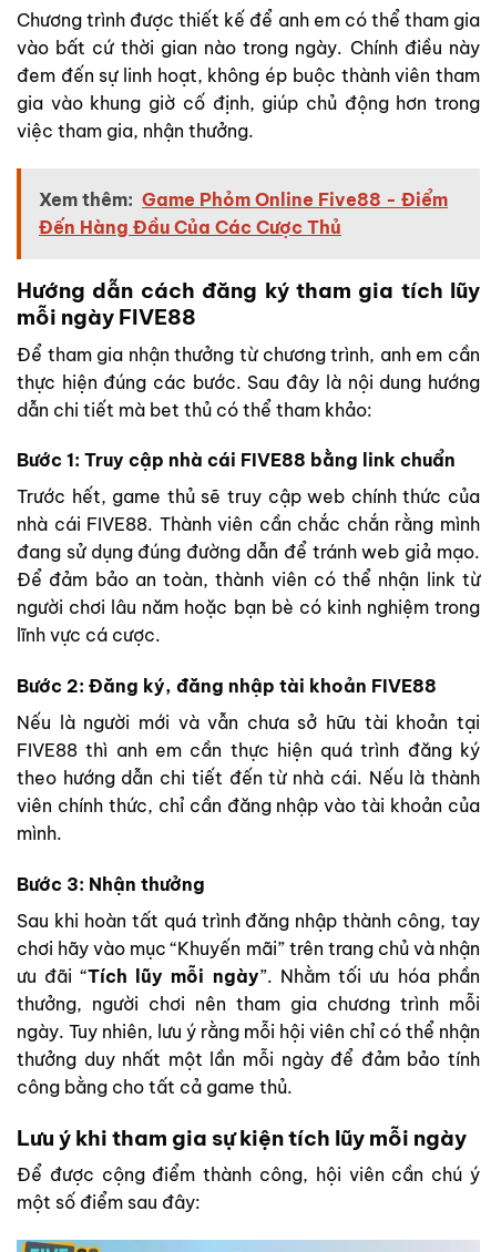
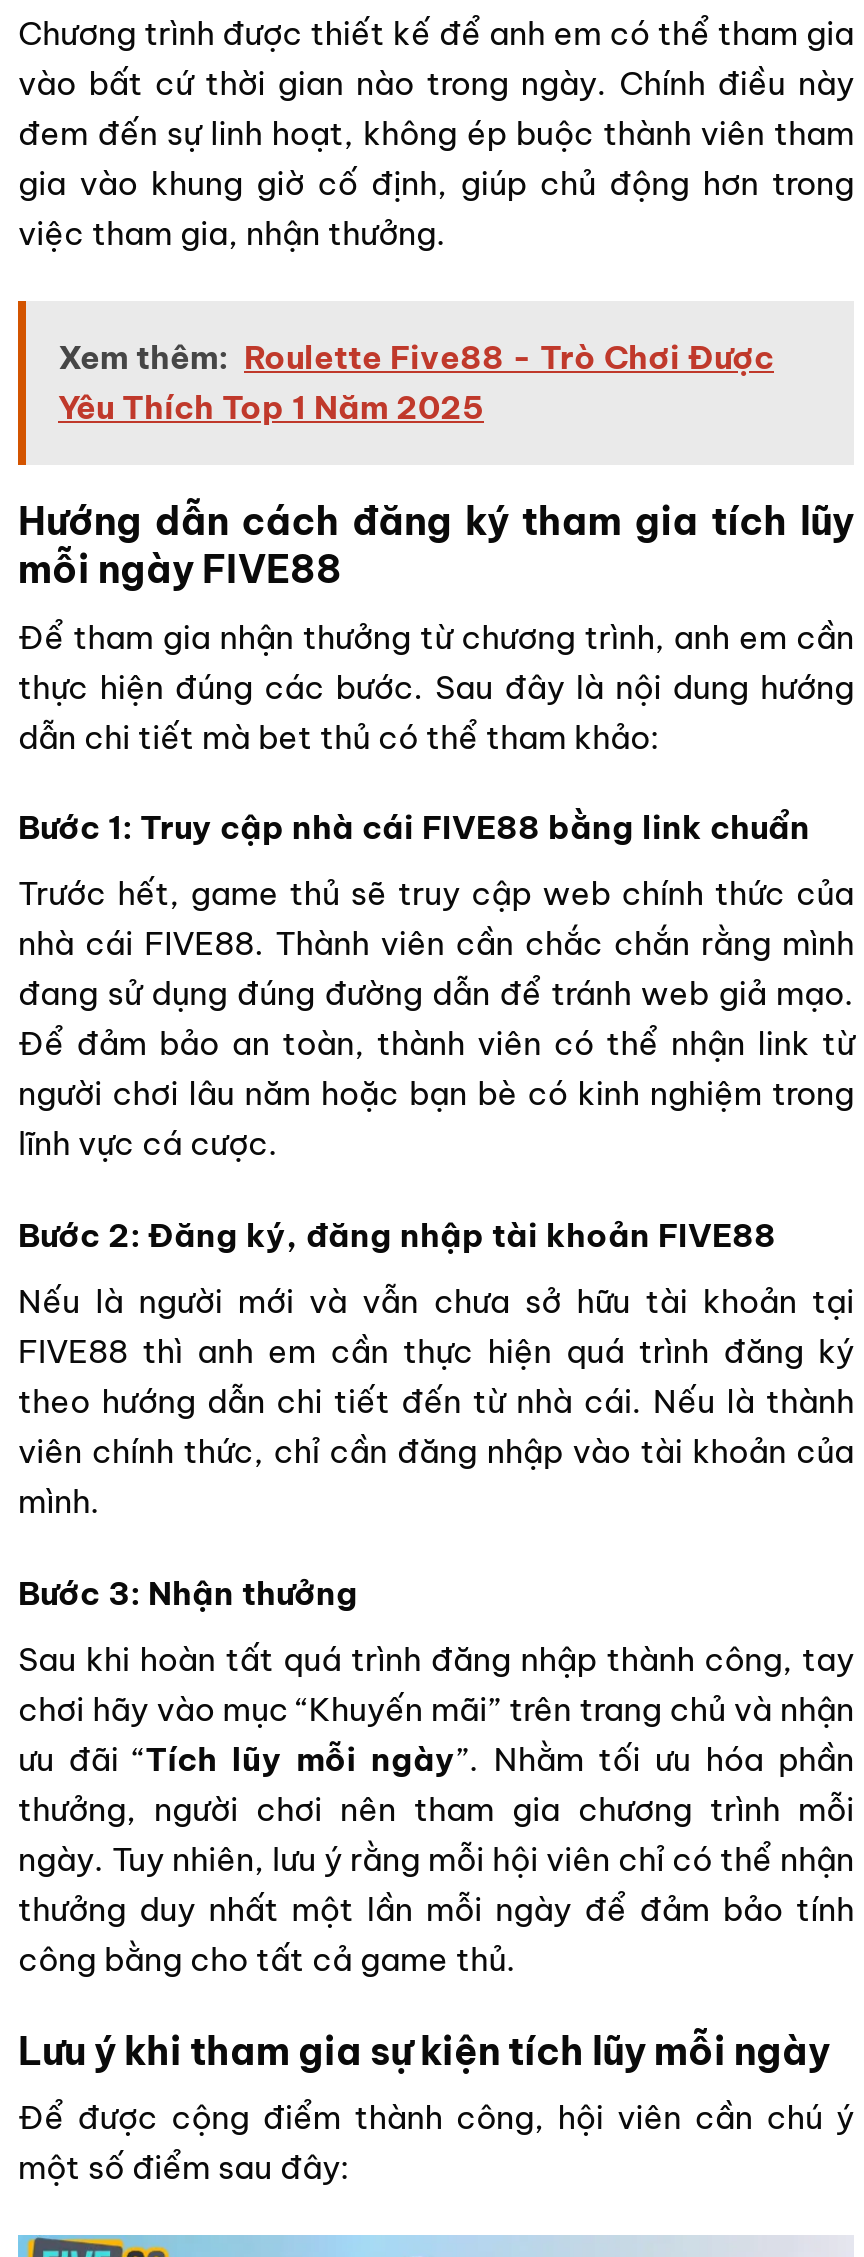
[39,188,448,238] Xem thêm: Game Phỏm Online Five88 - Điểm | Đến Hàng Đầu Của Các Cược Thủ -> [58,337,774,427] Xem thêm: Roulette Five88 - Trò Chơi Được | Yêu Thích Top 1 Năm 2025

